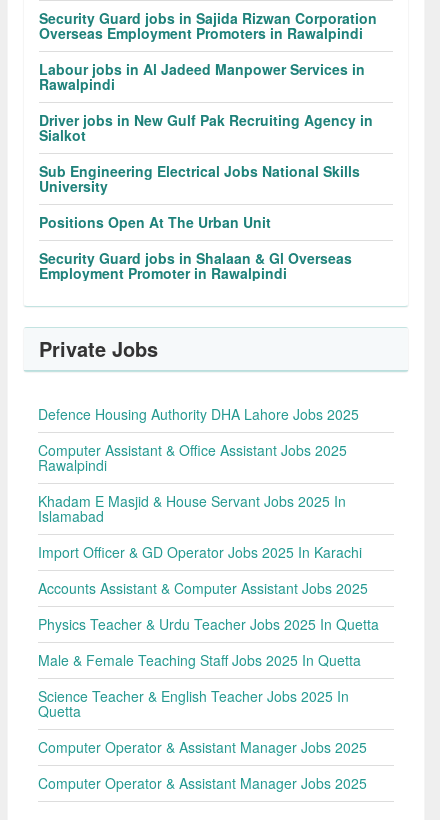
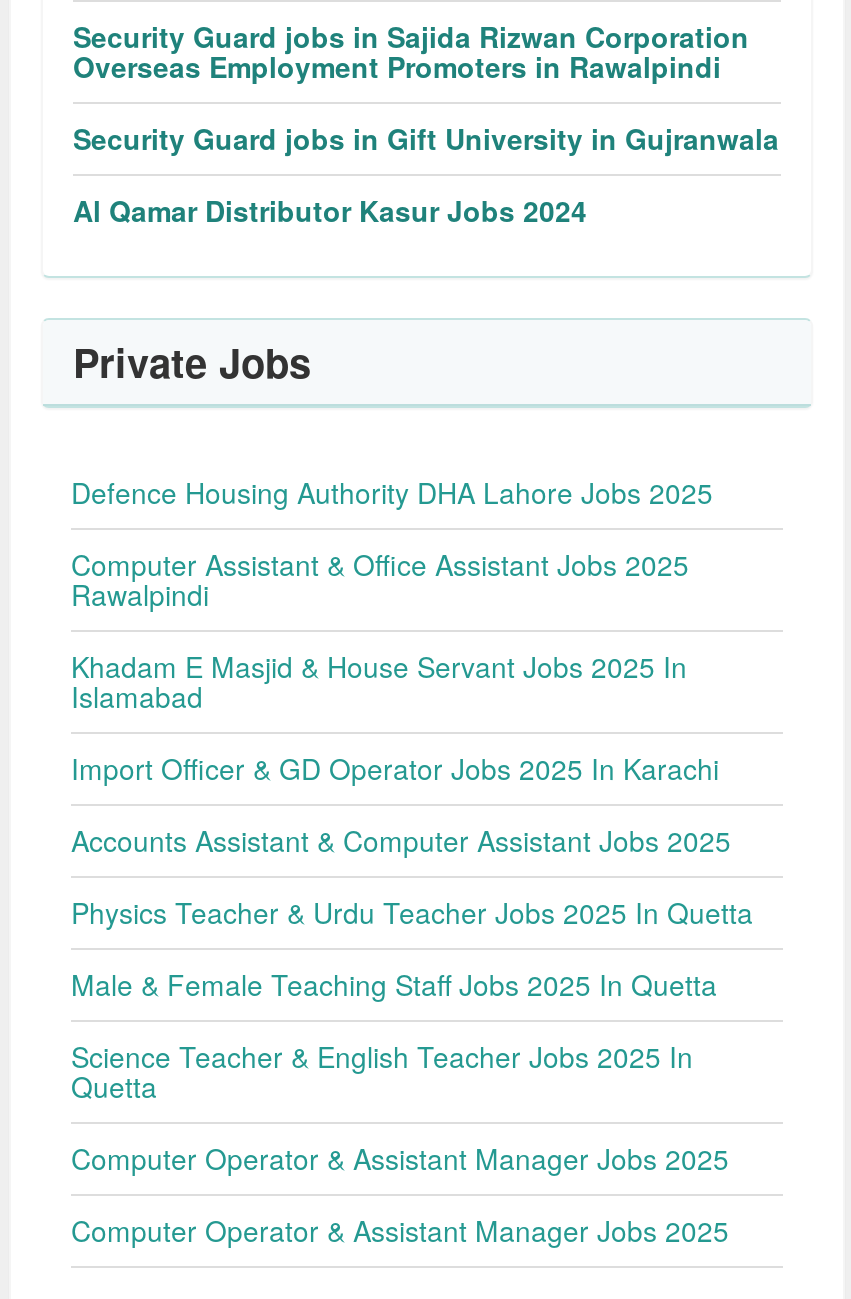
[39,59,373,283] Labour jobs in Al Jadeed Manpower Services in | Rawalpindi | Driver jobs in New Gulf Pak Recruiting Agency in | Sialkot | Sub Engineering Electrical Jobs National Skills | University | Positions Open At The Urban Unit | Security Guard jobs in Shalaan & Gl Overseas | Employment Promoter in Rawalpindi -> [73,118,779,230] Security Guard jobs in Gift University in Gujranwala | Al Qamar Distributor Kasur Jobs 2024

